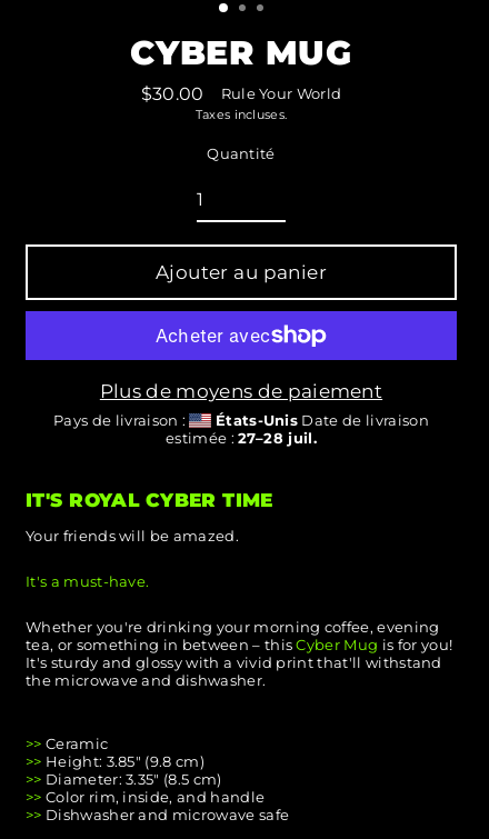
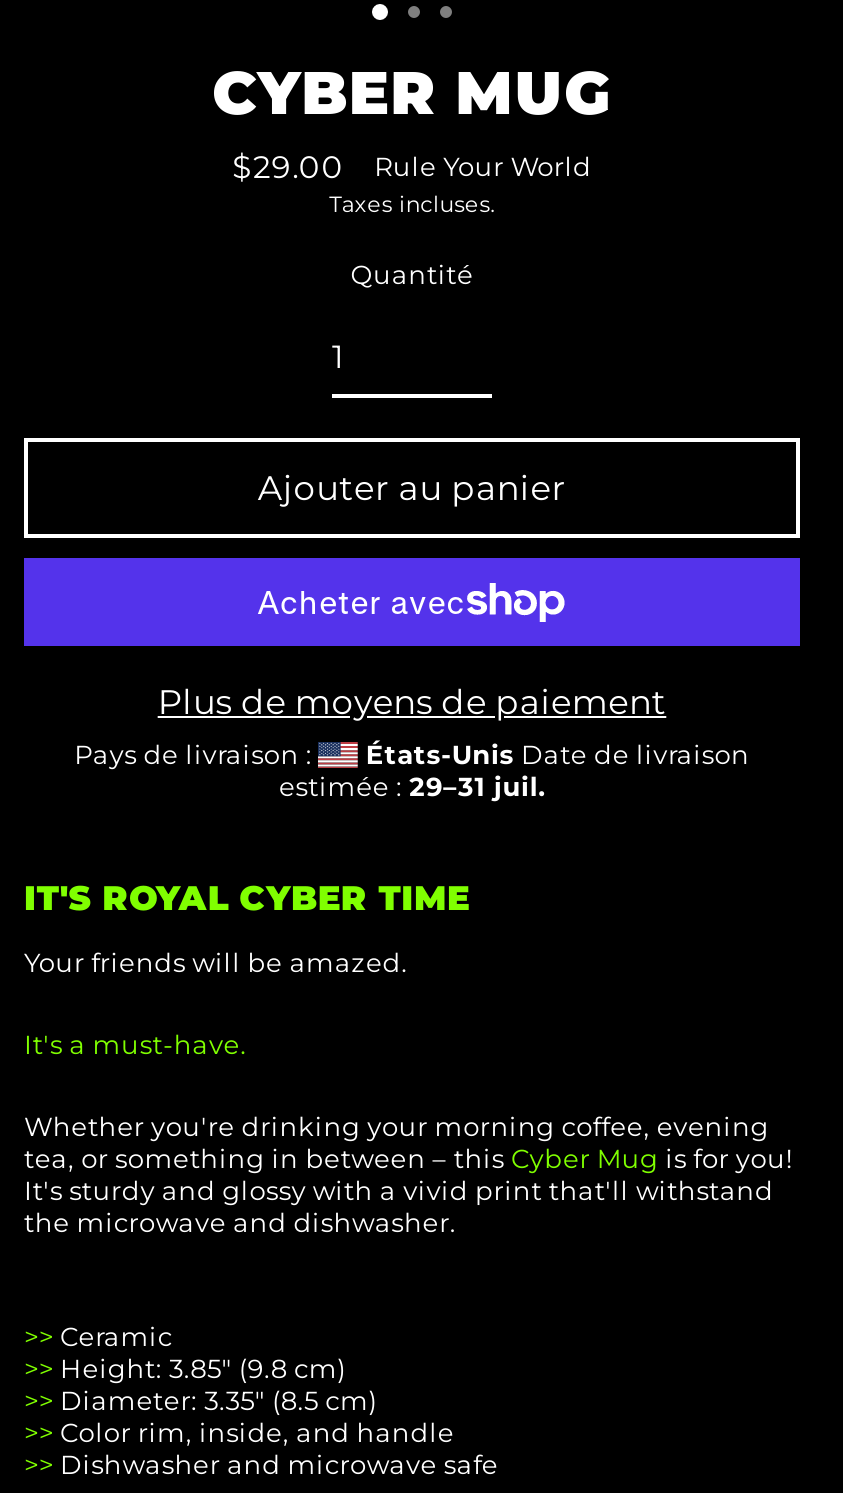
[141,83,204,104] $30.00 -> [232,148,344,186] $29.00
[166,430,317,447] estimée : 27–28 juil. -> [279,772,545,802] estimée : 29–31 juil.

